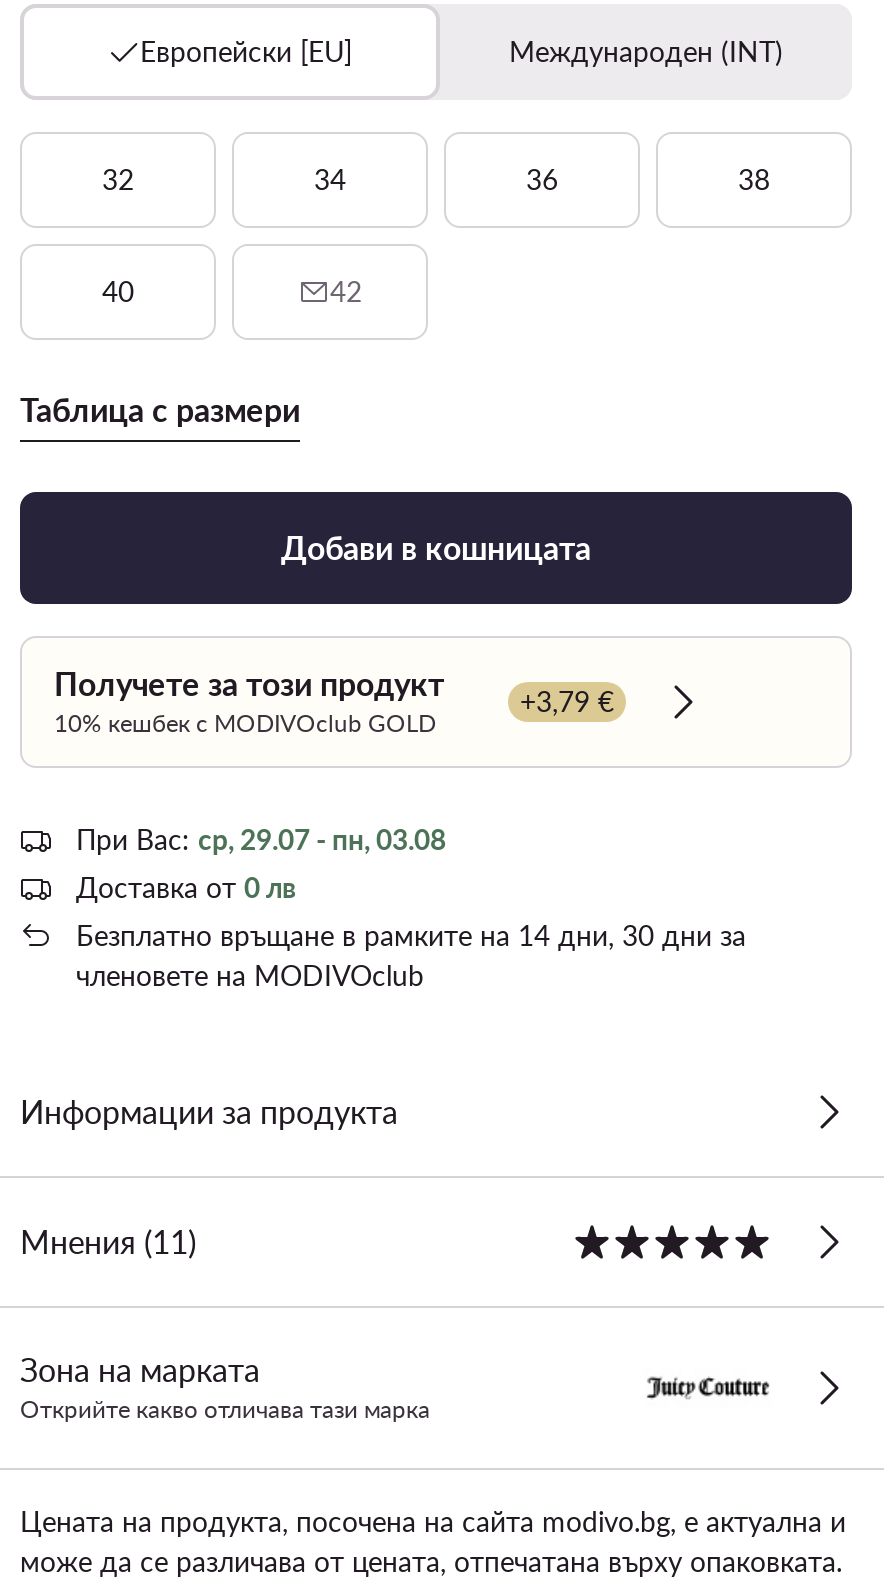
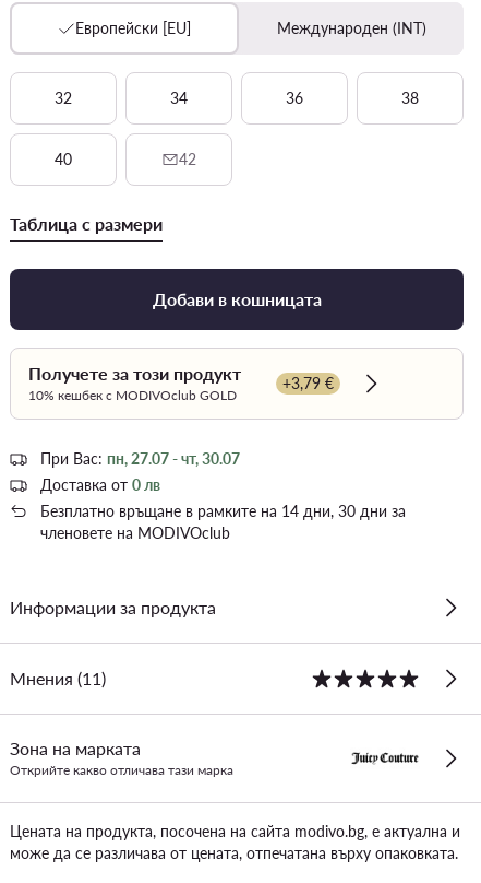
[76,822,446,856] При Вас: ср, 29.07 - пн, 03.08 -> [40,449,240,468] При Вас: пн, 27.07 - чт, 30.07

